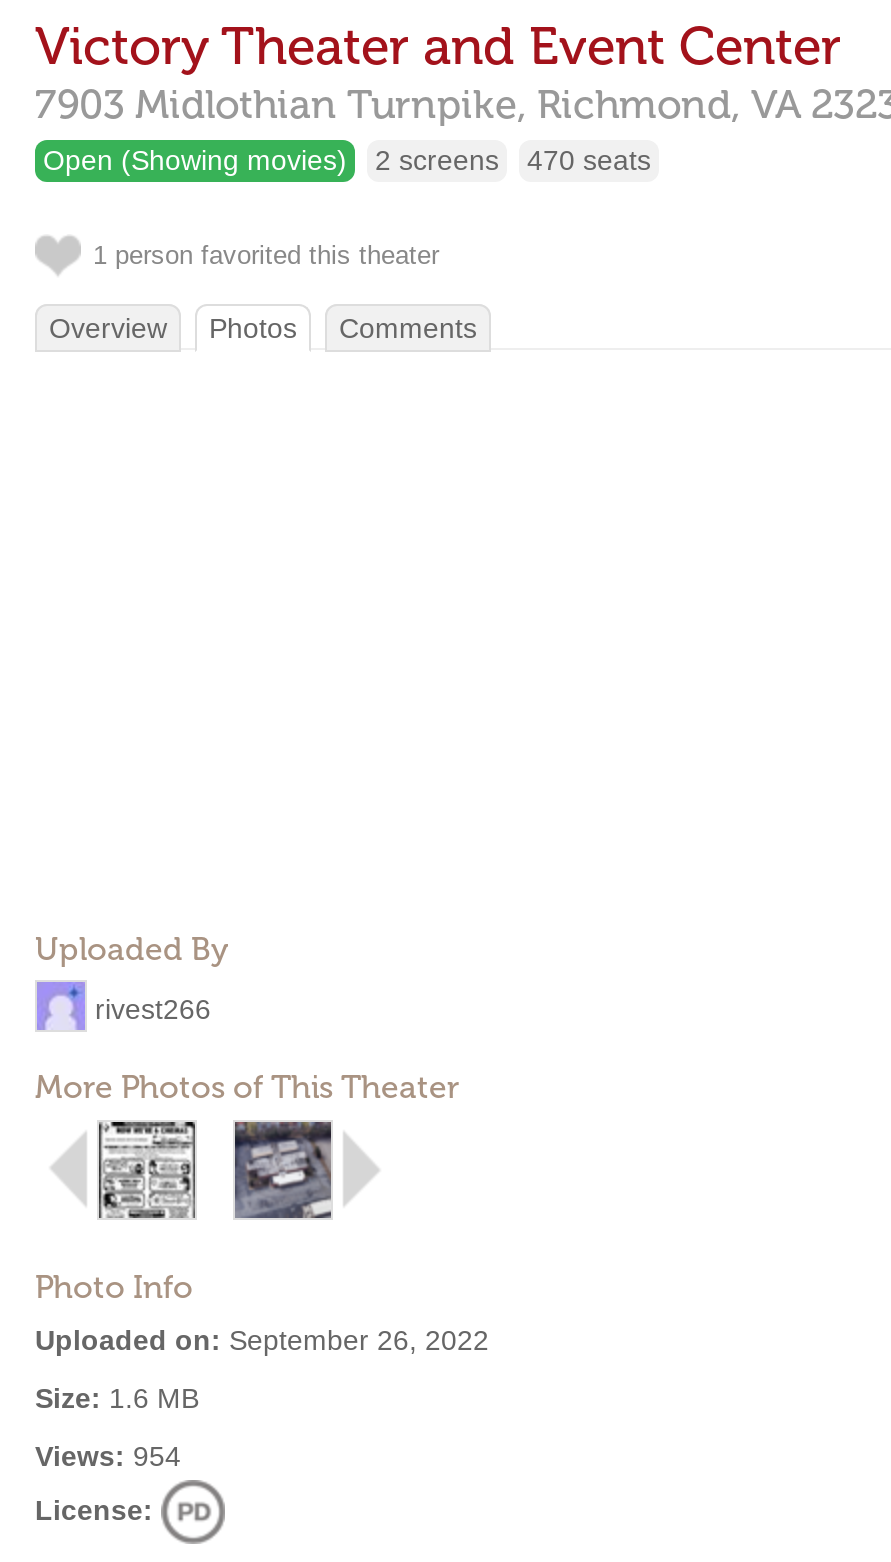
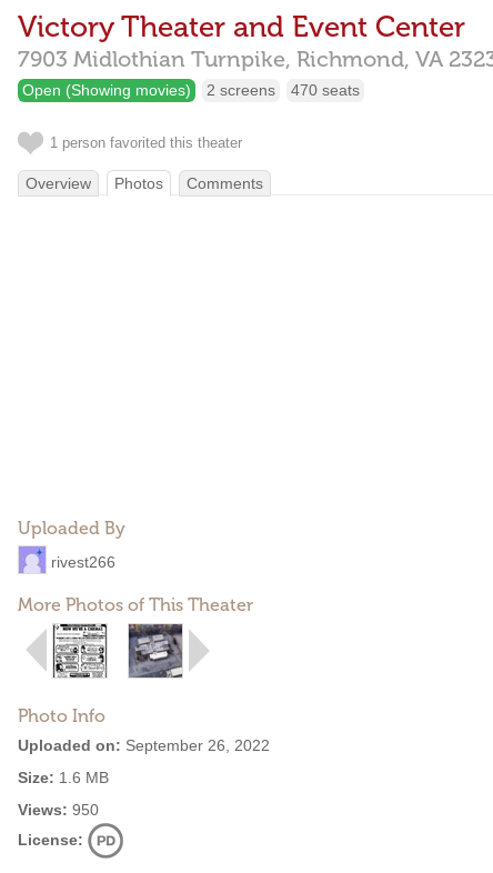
[35,1440,181,1472] Views: 954 -> [18,801,99,819] Views: 950

